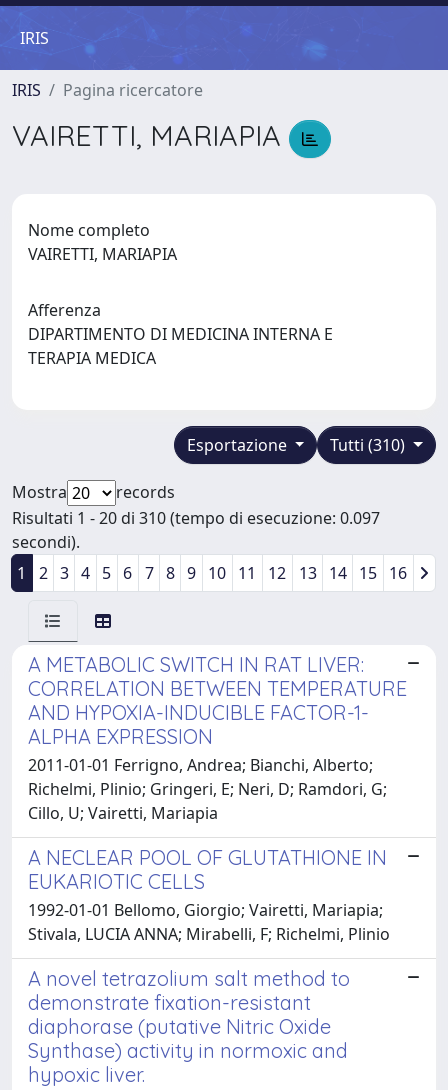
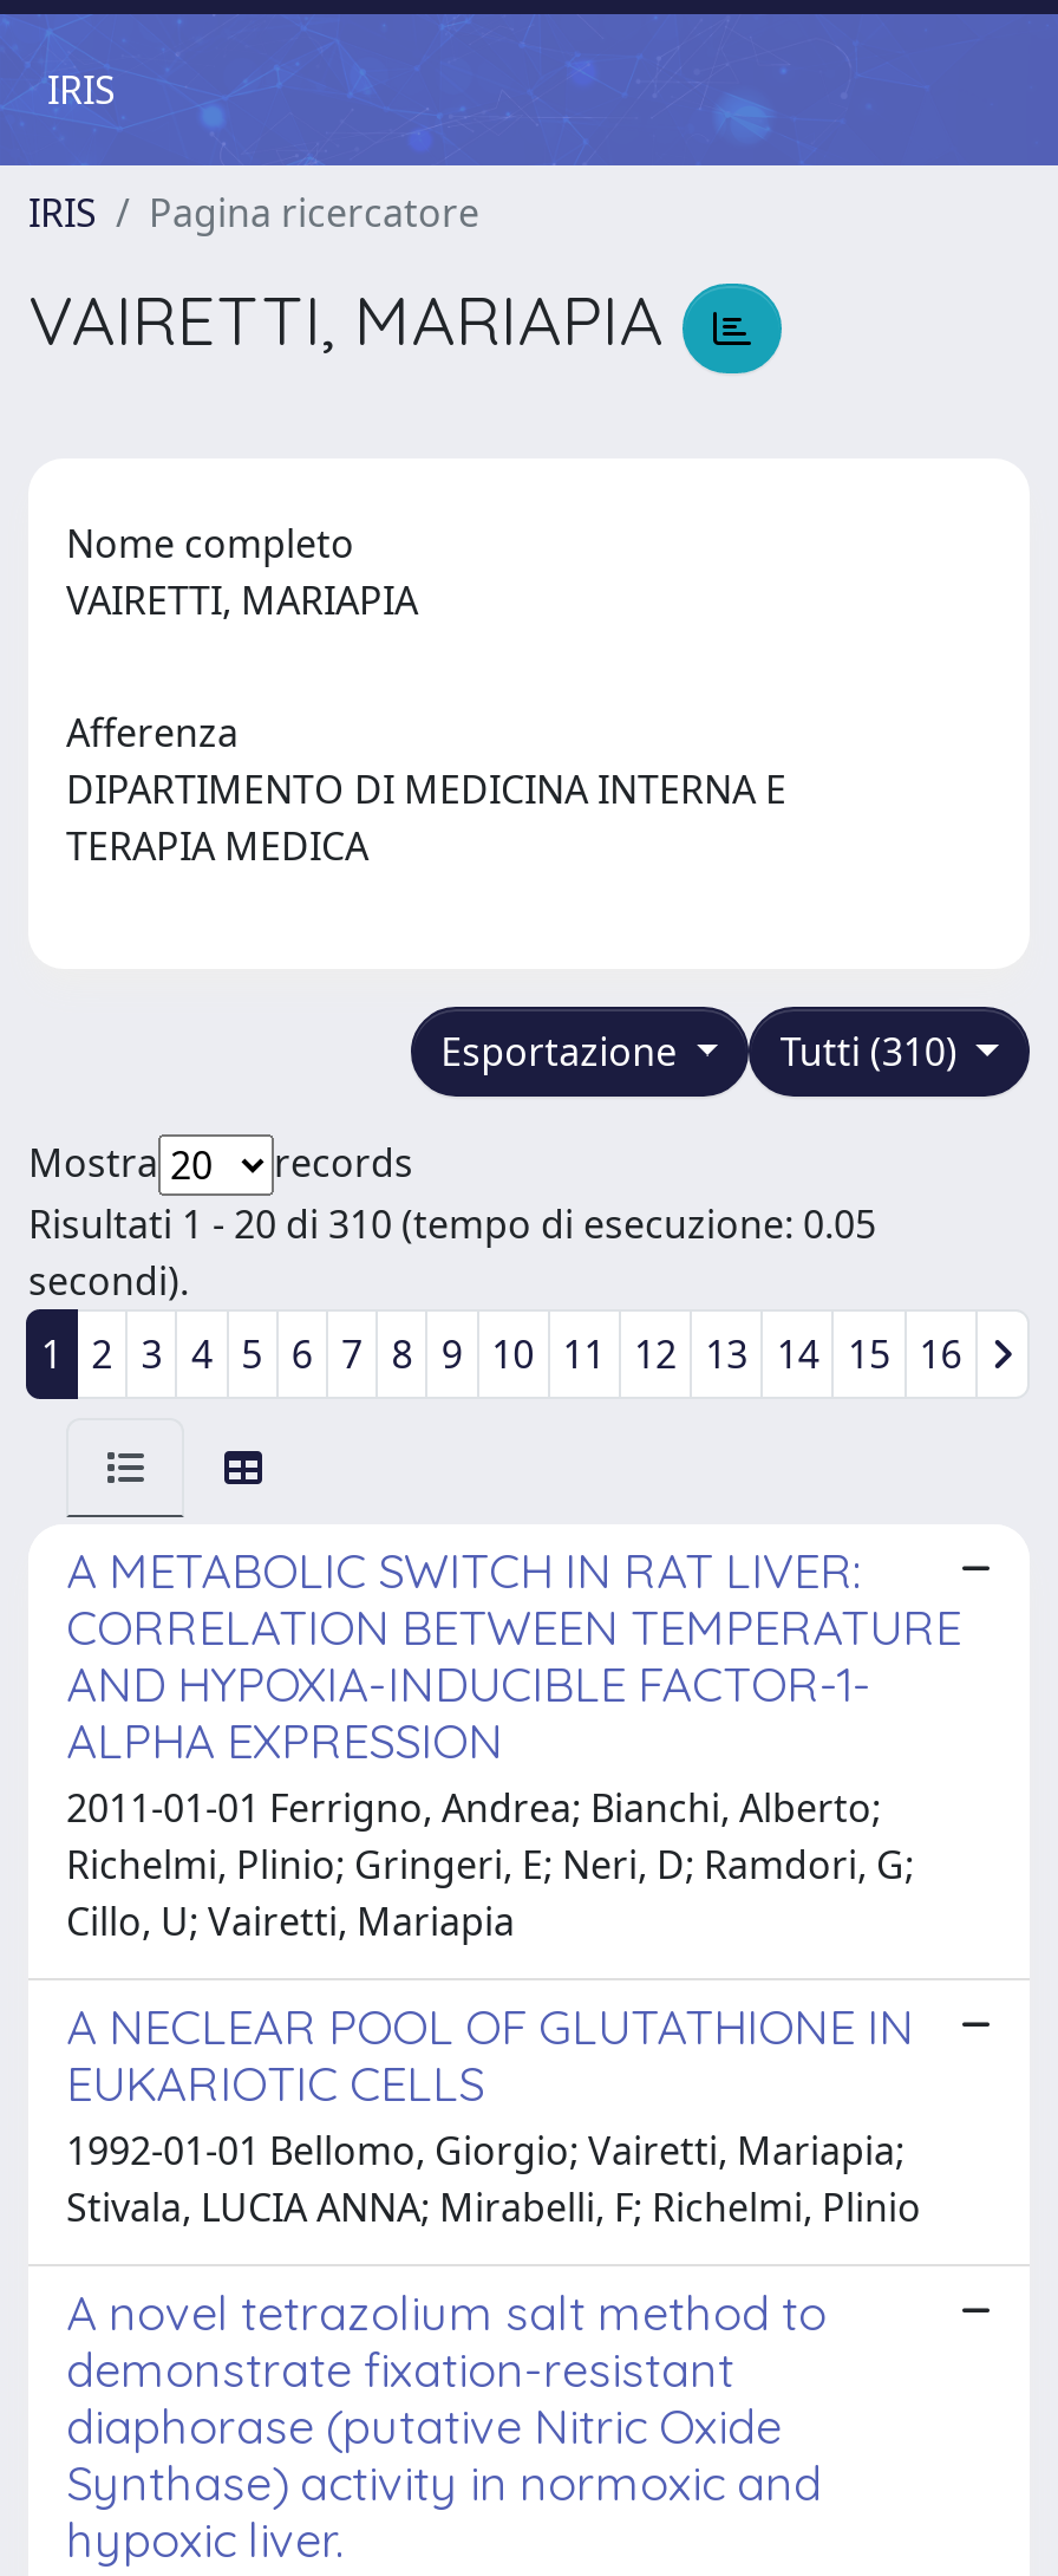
[12,507,380,529] Risultati 1 - 20 di 310 (tempo di esecuzione: 0.097 -> [28,1198,876,1250] Risultati 1 - 20 di 310 (tempo di esecuzione: 0.05

